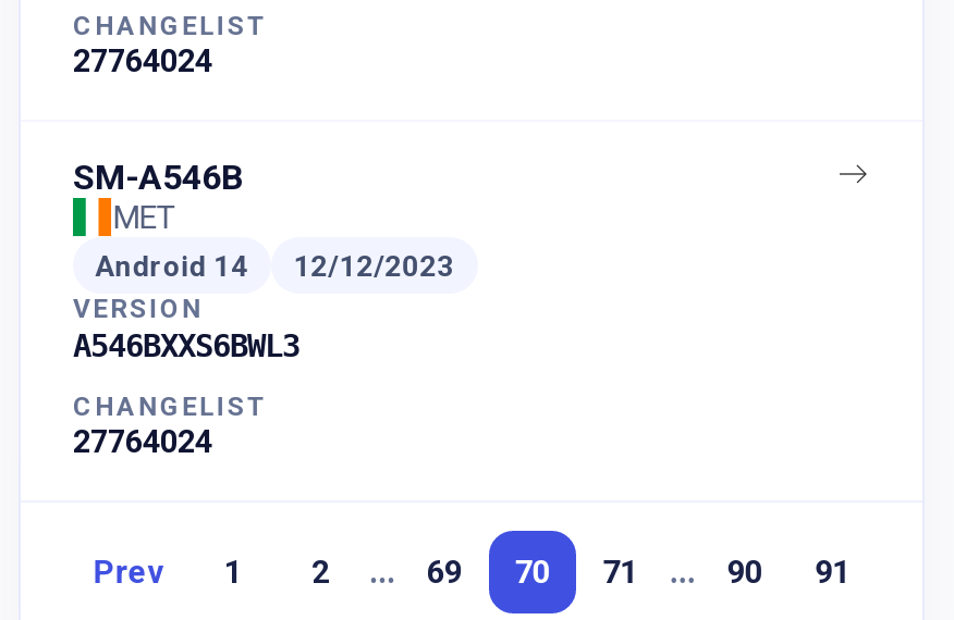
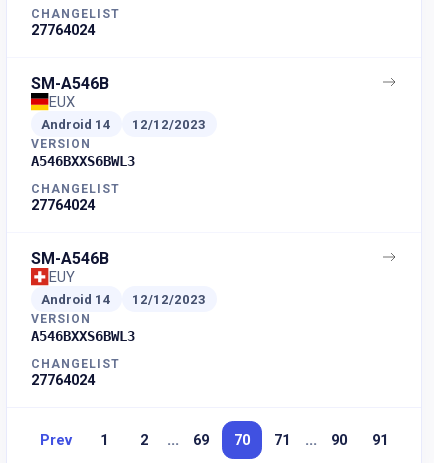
[113,198,176,237] MET -> [31,93,206,286] EUX | Android 14 | 12/12/2023 | VERSION | A546BXXS6BWL3 | CHANGELIST | 27764024 | SM-A546B | EUY

